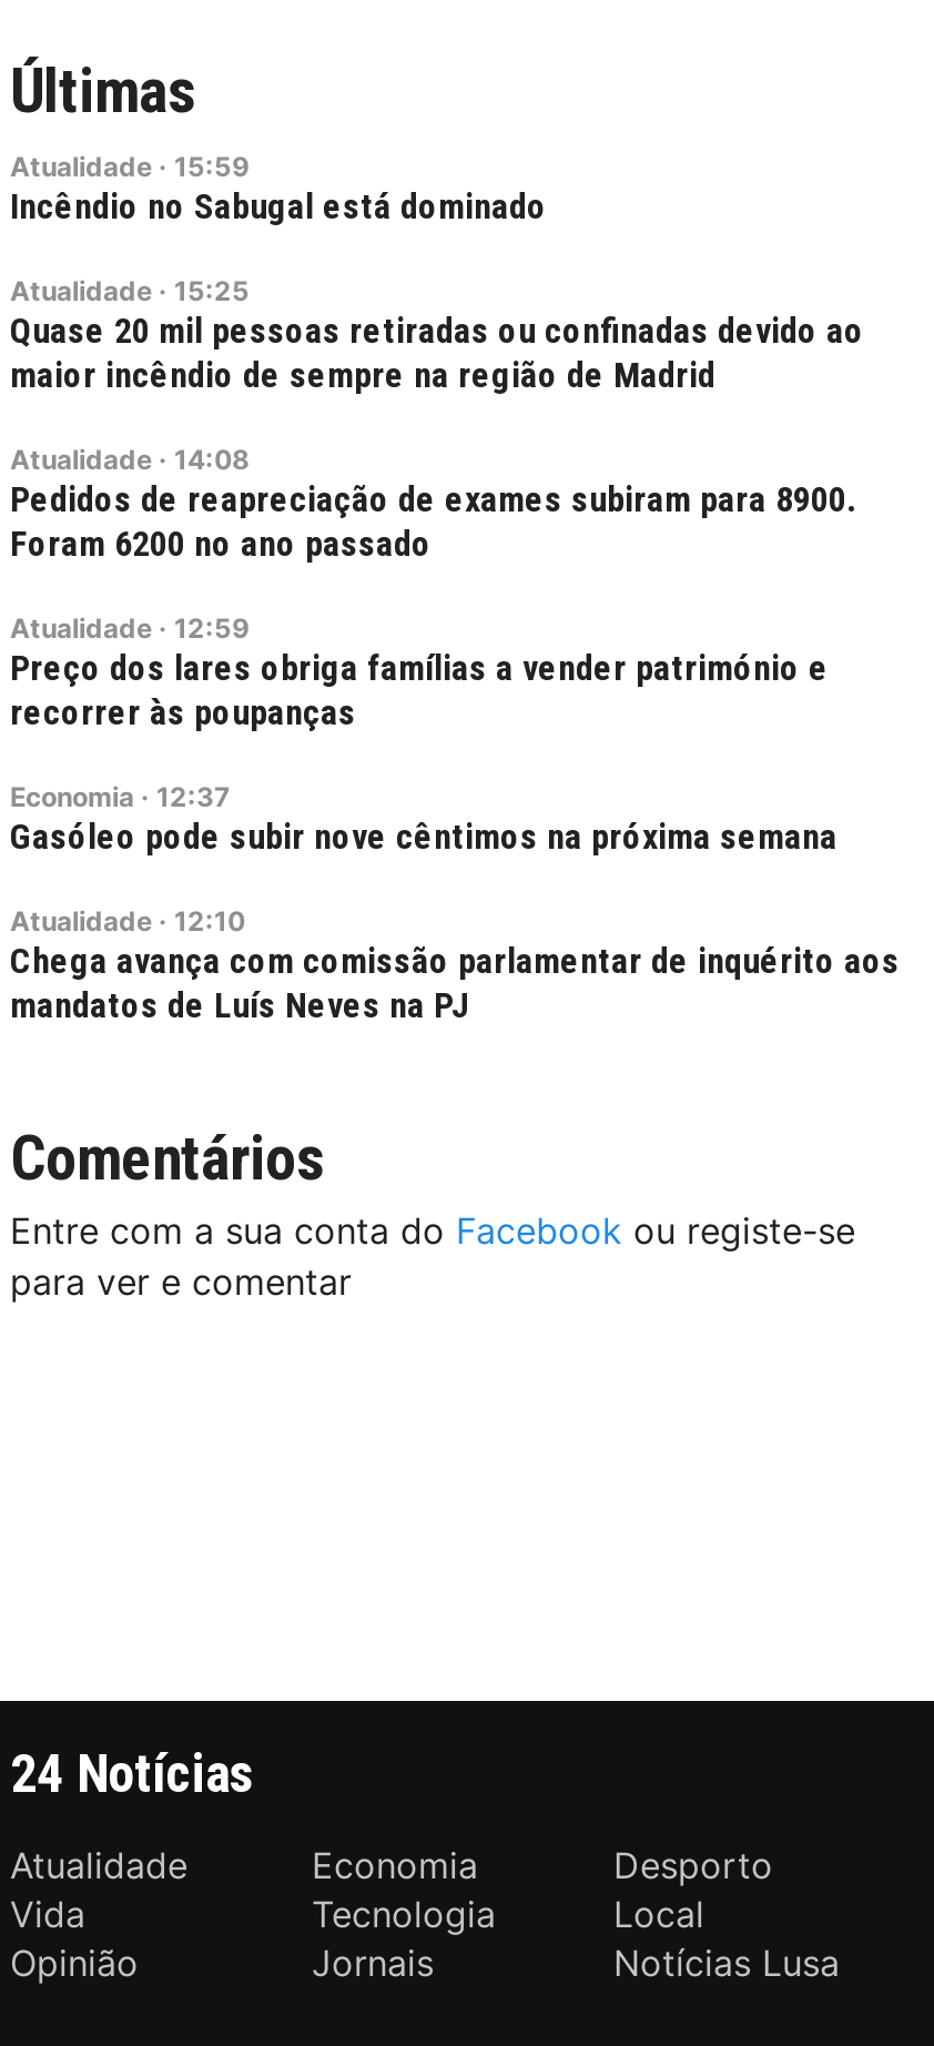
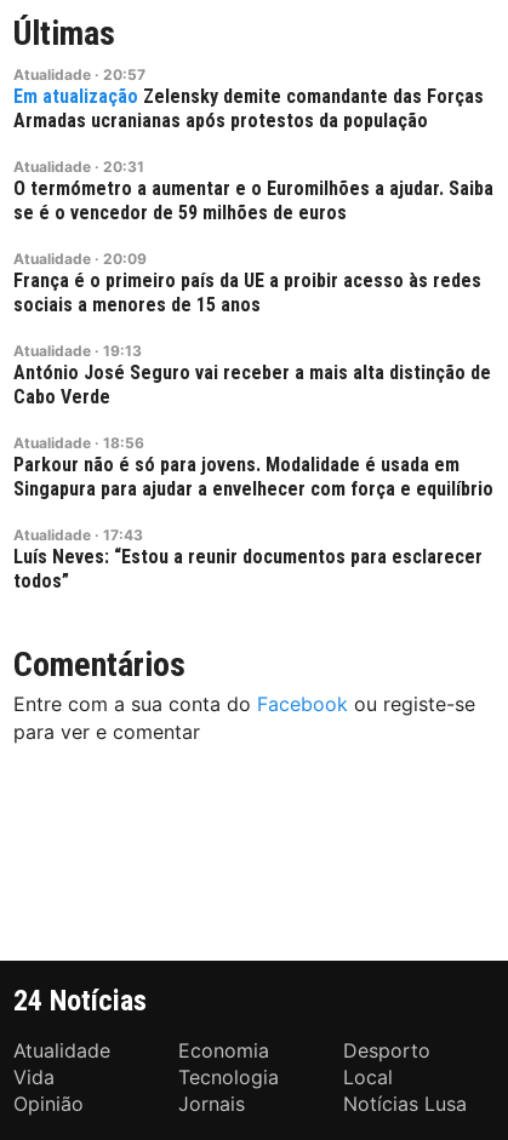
[10,150,547,227] Atualidade · 15:59 | Incêndio no Sabugal está dominado -> [13,65,484,131] Atualidade · 20:57 | Zelensky demite comandante das Forças | Armadas ucranianas após protestos da população
[10,274,864,396] Atualidade · 15:25 | Quase 20 mil pessoas retiradas ou confinadas devido ao | maior incêndio de sempre na região de Madrid -> [13,157,493,224] Atualidade · 20:31 | O termómetro a aumentar e o Euromilhões a ajudar. Saiba | se é o vencedor de 59 milhões de euros
[10,443,855,565] Atualidade · 14:08 | Pedidos de reapreciação de exames subiram para 8900. | Foram 6200 no ano passado -> [13,249,481,316] Atualidade · 20:09 | França é o primeiro país da UE a proibir acesso às redes | sociais a menores de 15 anos
[10,611,829,733] Atualidade · 12:59 | Preço dos lares obriga famílias a vender património e | recorrer às poupanças -> [13,341,491,408] Atualidade · 19:13 | António José Seguro vai receber a mais alta distinção de | Cabo Verde
[10,780,837,858] Economia · 12:37 | Gasóleo pode subir nove cêntimos na próxima semana -> [13,433,493,500] Atualidade · 18:56 | Parkour não é só para jovens. Modalidade é usada em | Singapura para ajudar a envelhecer com força e equilíbrio
[10,904,900,1026] Atualidade · 12:10 | Chega avança com comissão parlamentar de inquérito aos | mandatos de Luís Neves na PJ -> [13,525,483,592] Atualidade · 17:43 | Luís Neves: “Estou a reunir documentos para esclarecer | todos”

